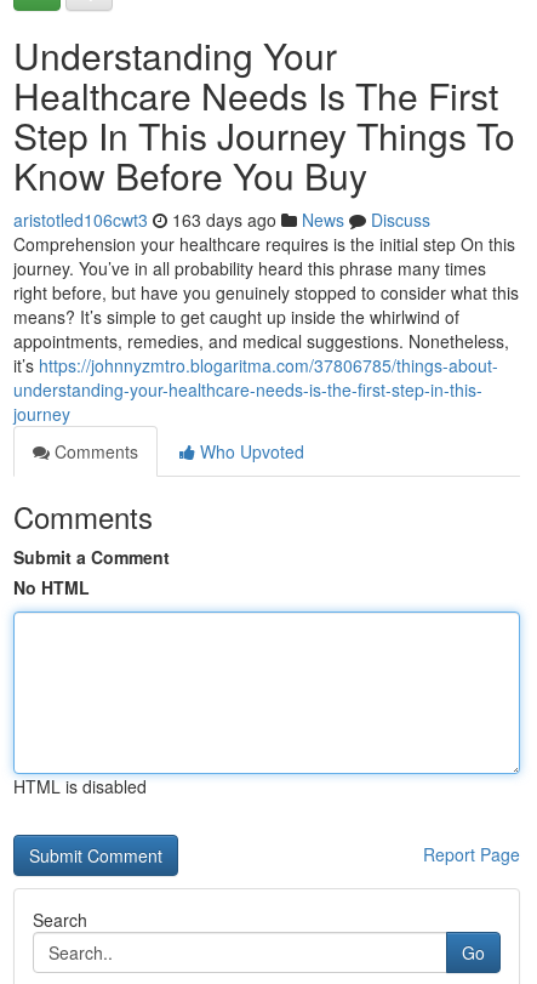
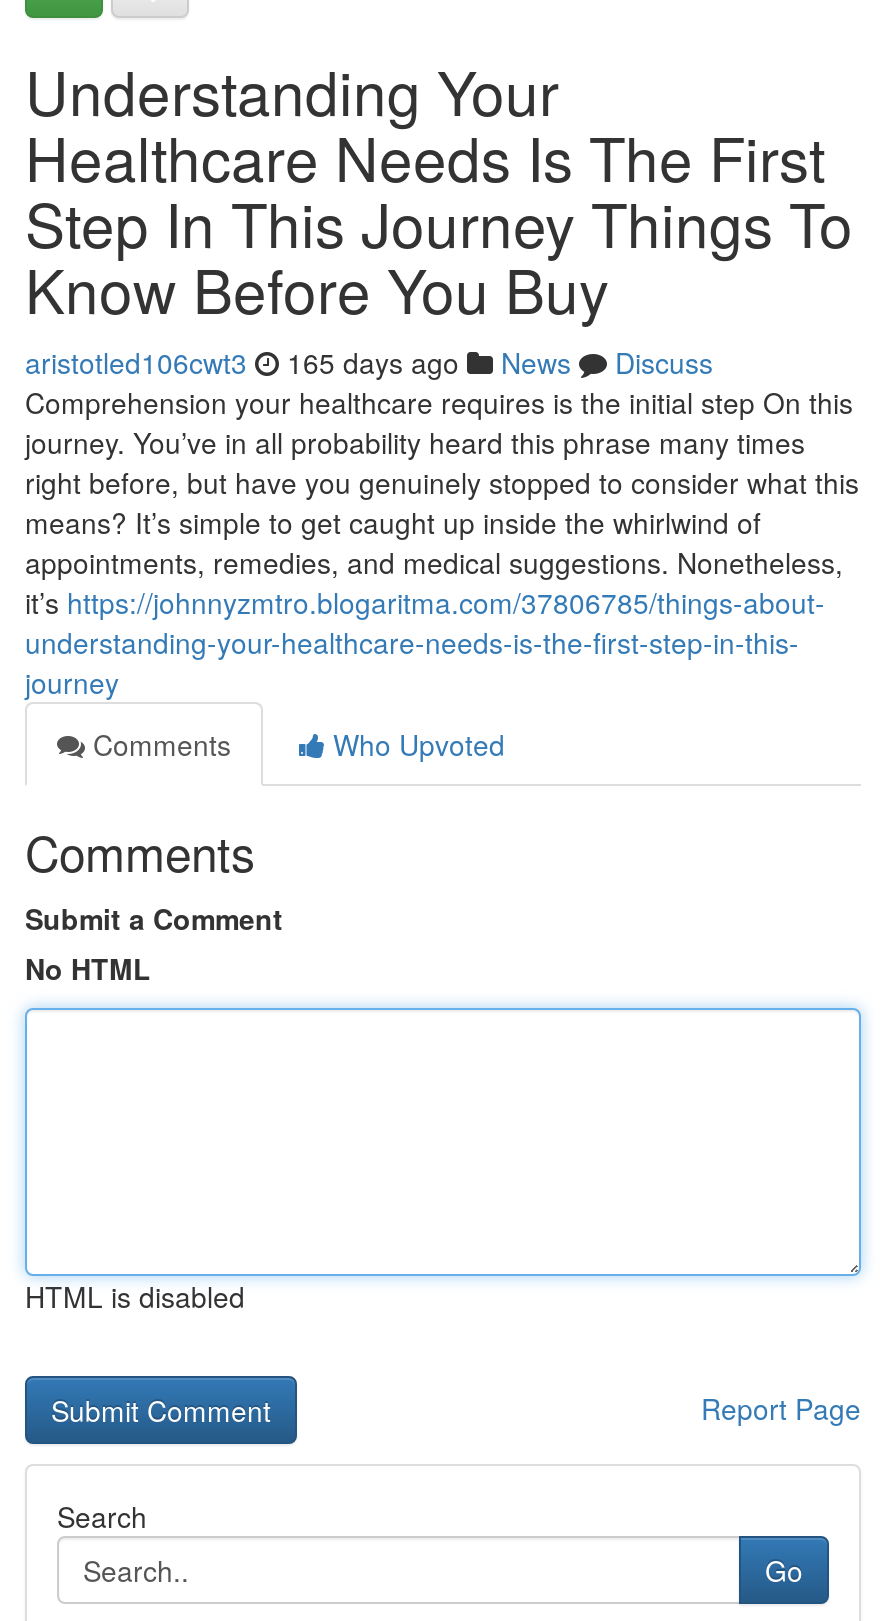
[13,207,430,232] aristotled106cwt3 163 days ago News Discuss -> [25,342,713,382] aristotled106cwt3 165 days ago News Discuss

